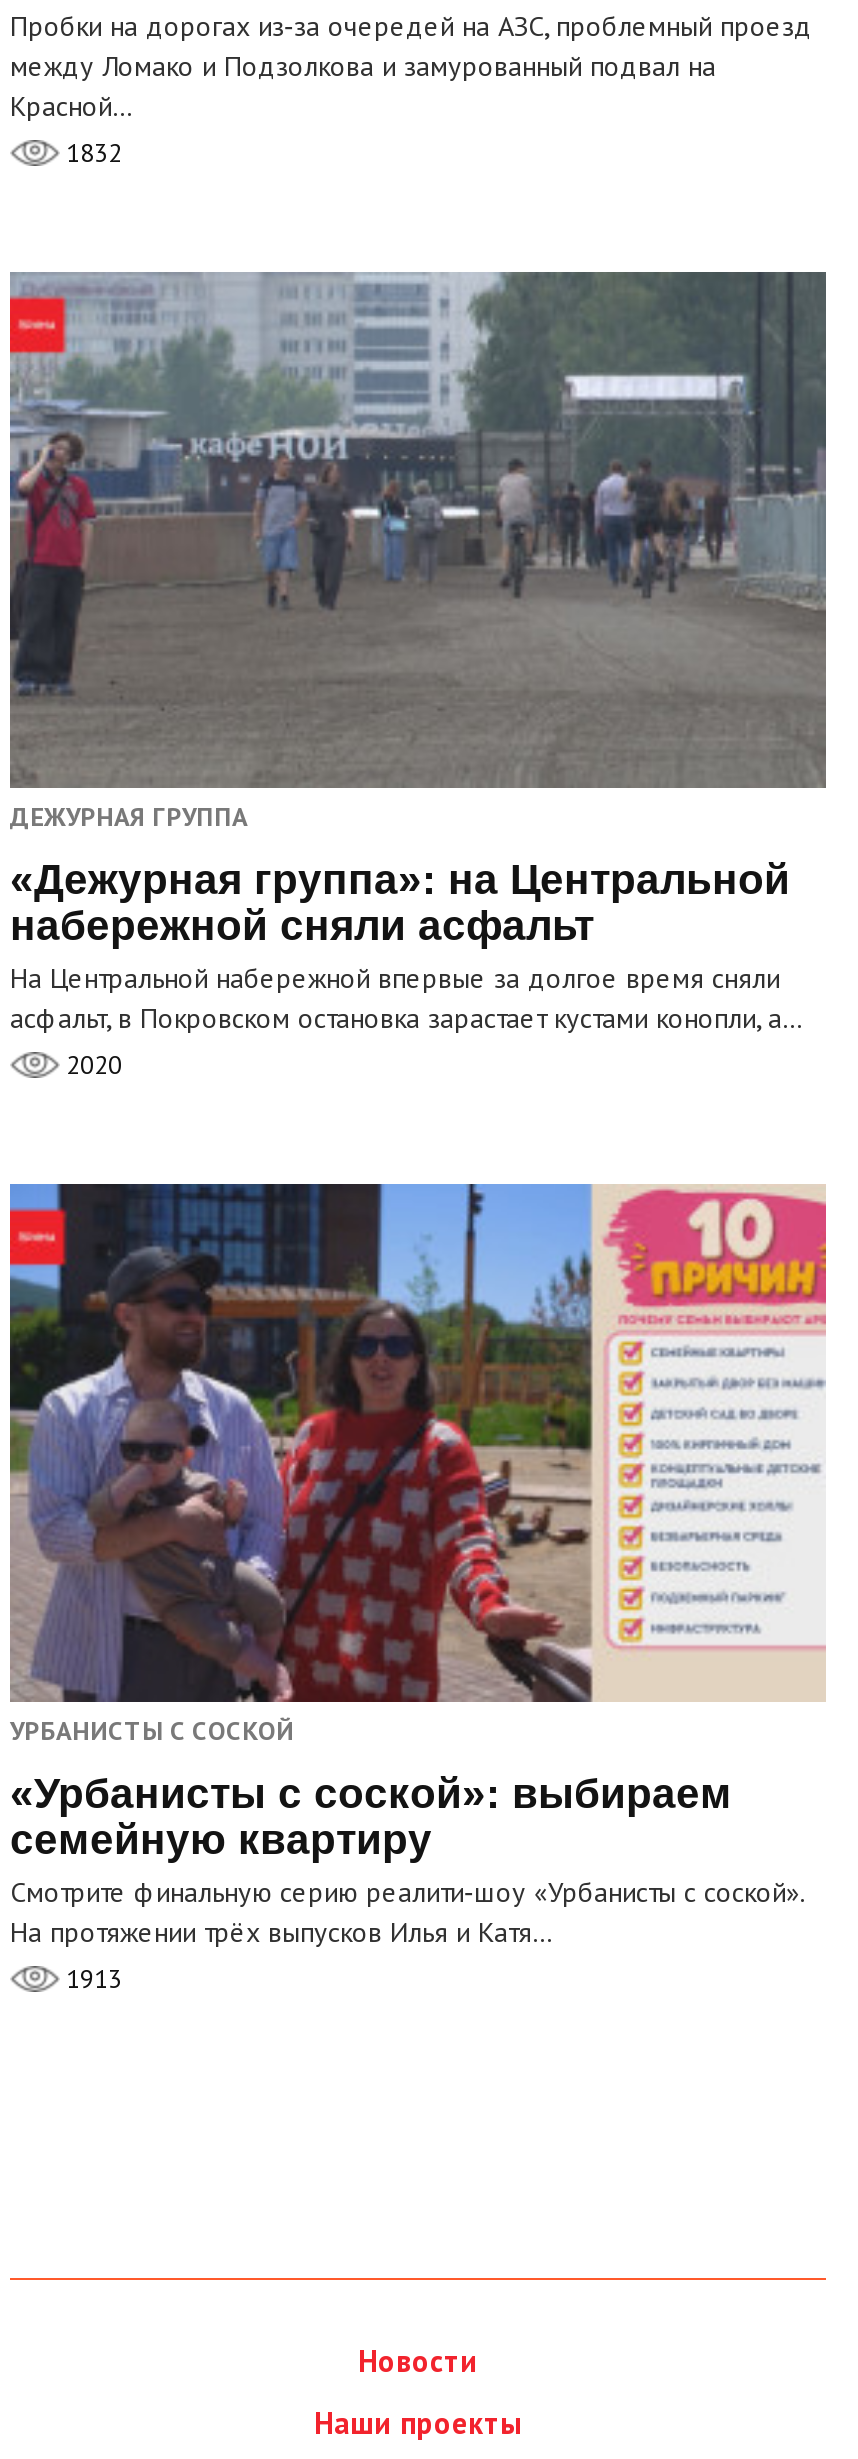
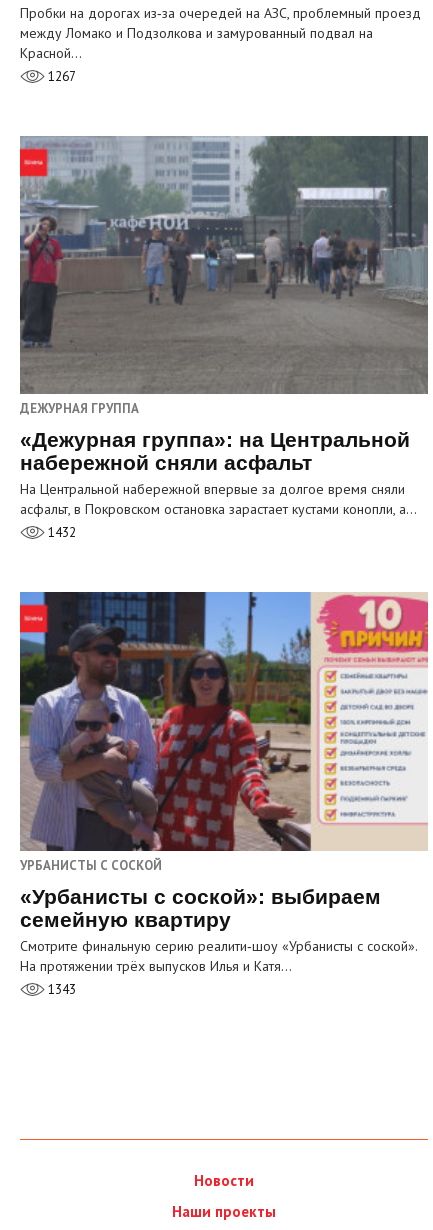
[60,136,122,170] 1832 -> [45,68,76,85] 1267
[60,1049,122,1083] 2020 -> [45,524,76,541] 1432
[60,1961,122,1995] 1913 -> [45,980,76,997] 1343

